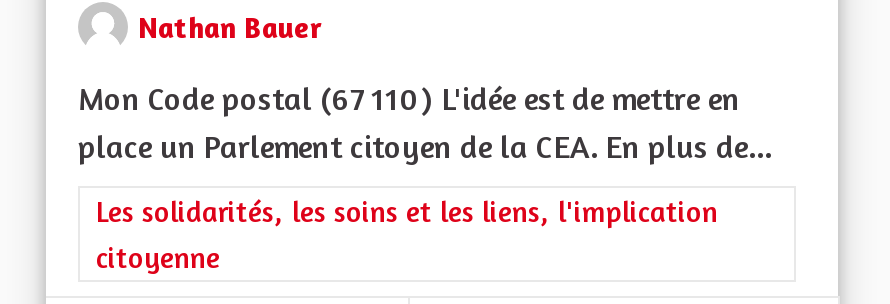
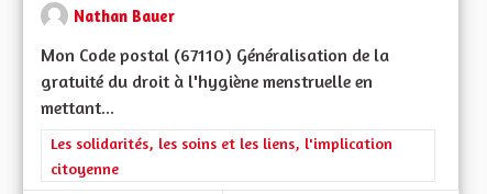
[78,78,772,166] Mon Code postal (67 110) L'idée est de mettre en | place un Parlement citoyen de la CEA. En plus de... -> [41,44,389,119] Mon Code postal (67110) Généralisation de la | gratuité du droit à l'hygiène menstruelle en | mettant...

